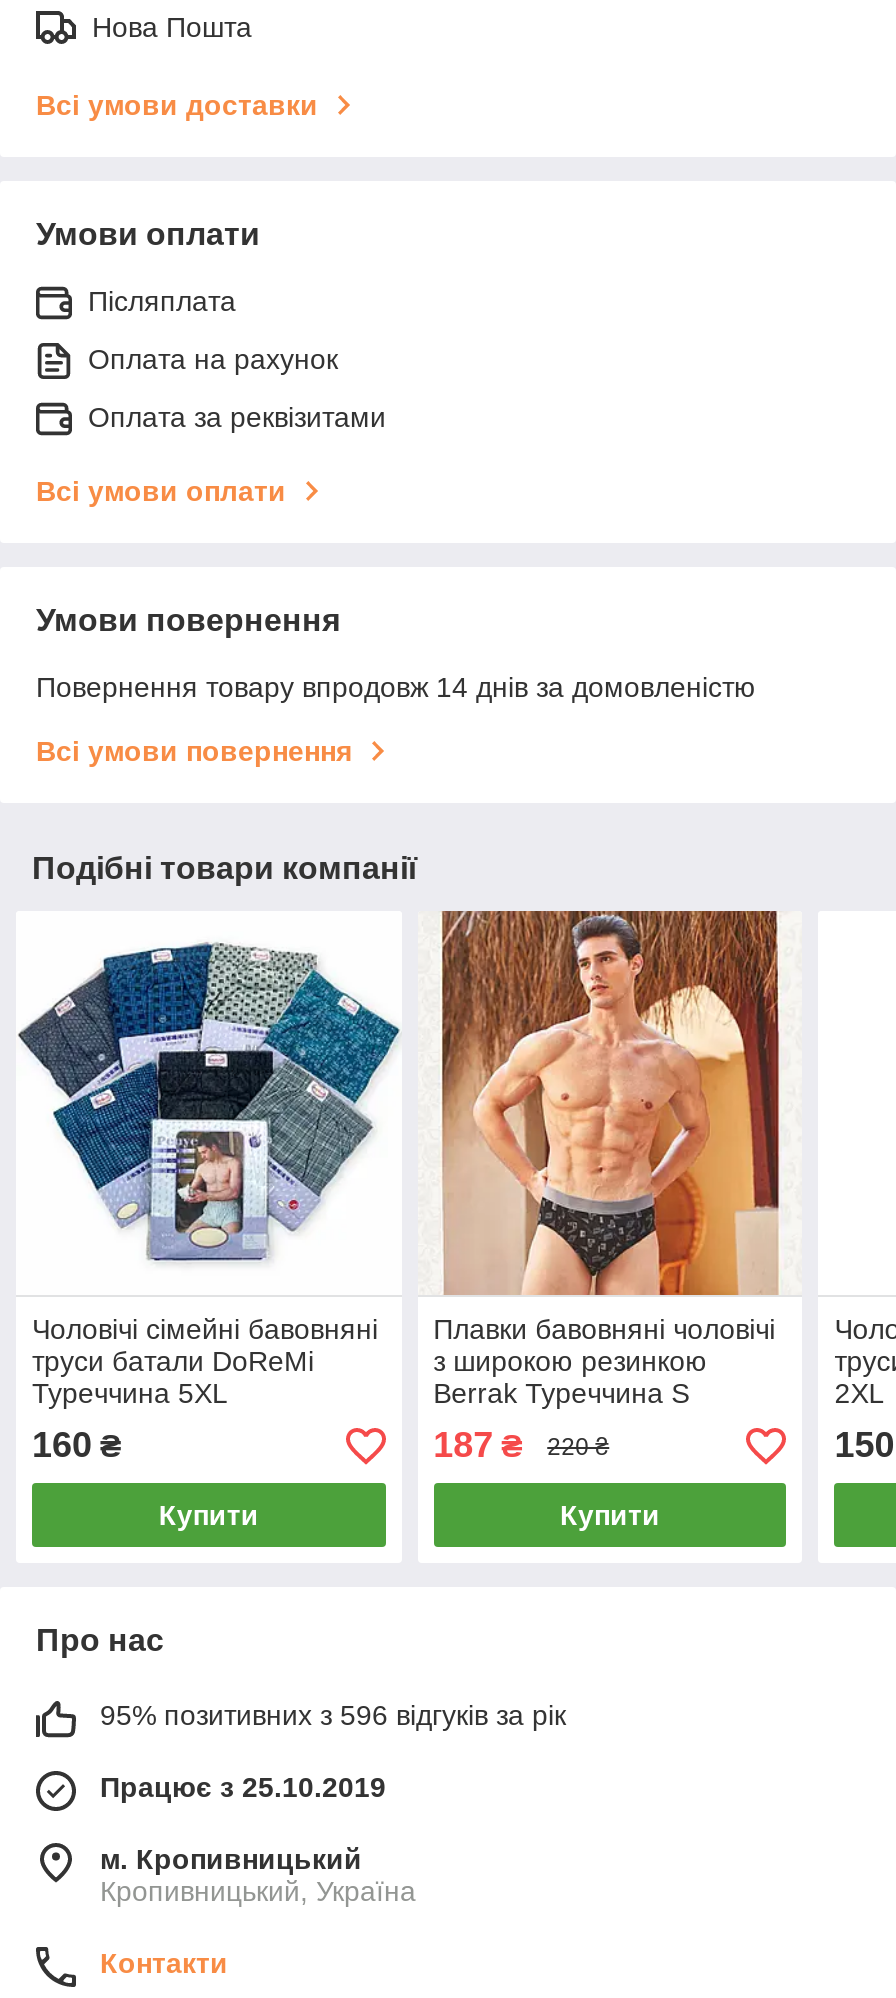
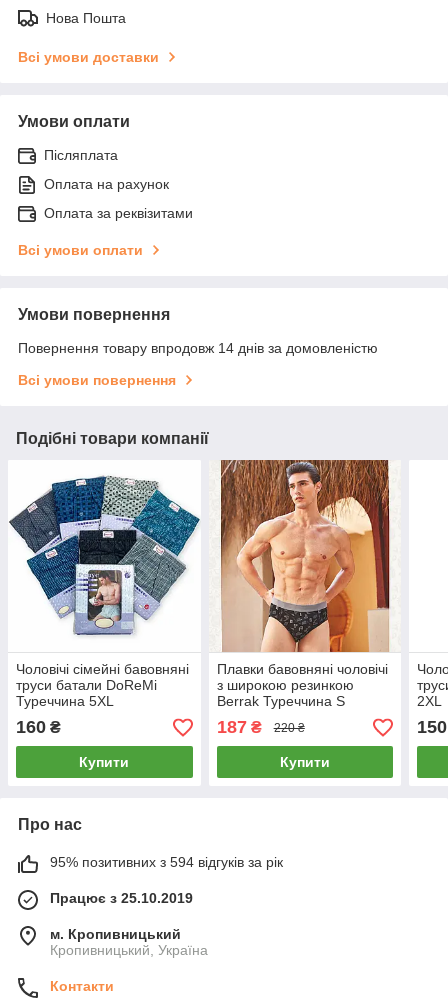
[100,1700,566,1732] 95% позитивних з 596 відгуків за рік -> [50,854,283,870] 95% позитивних з 594 відгуків за рік

